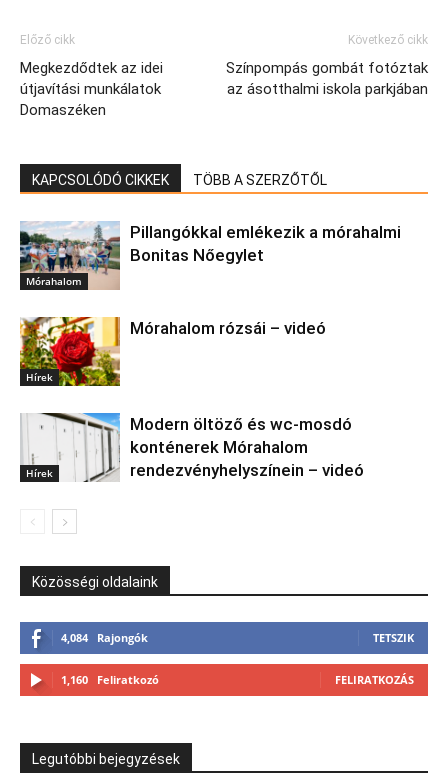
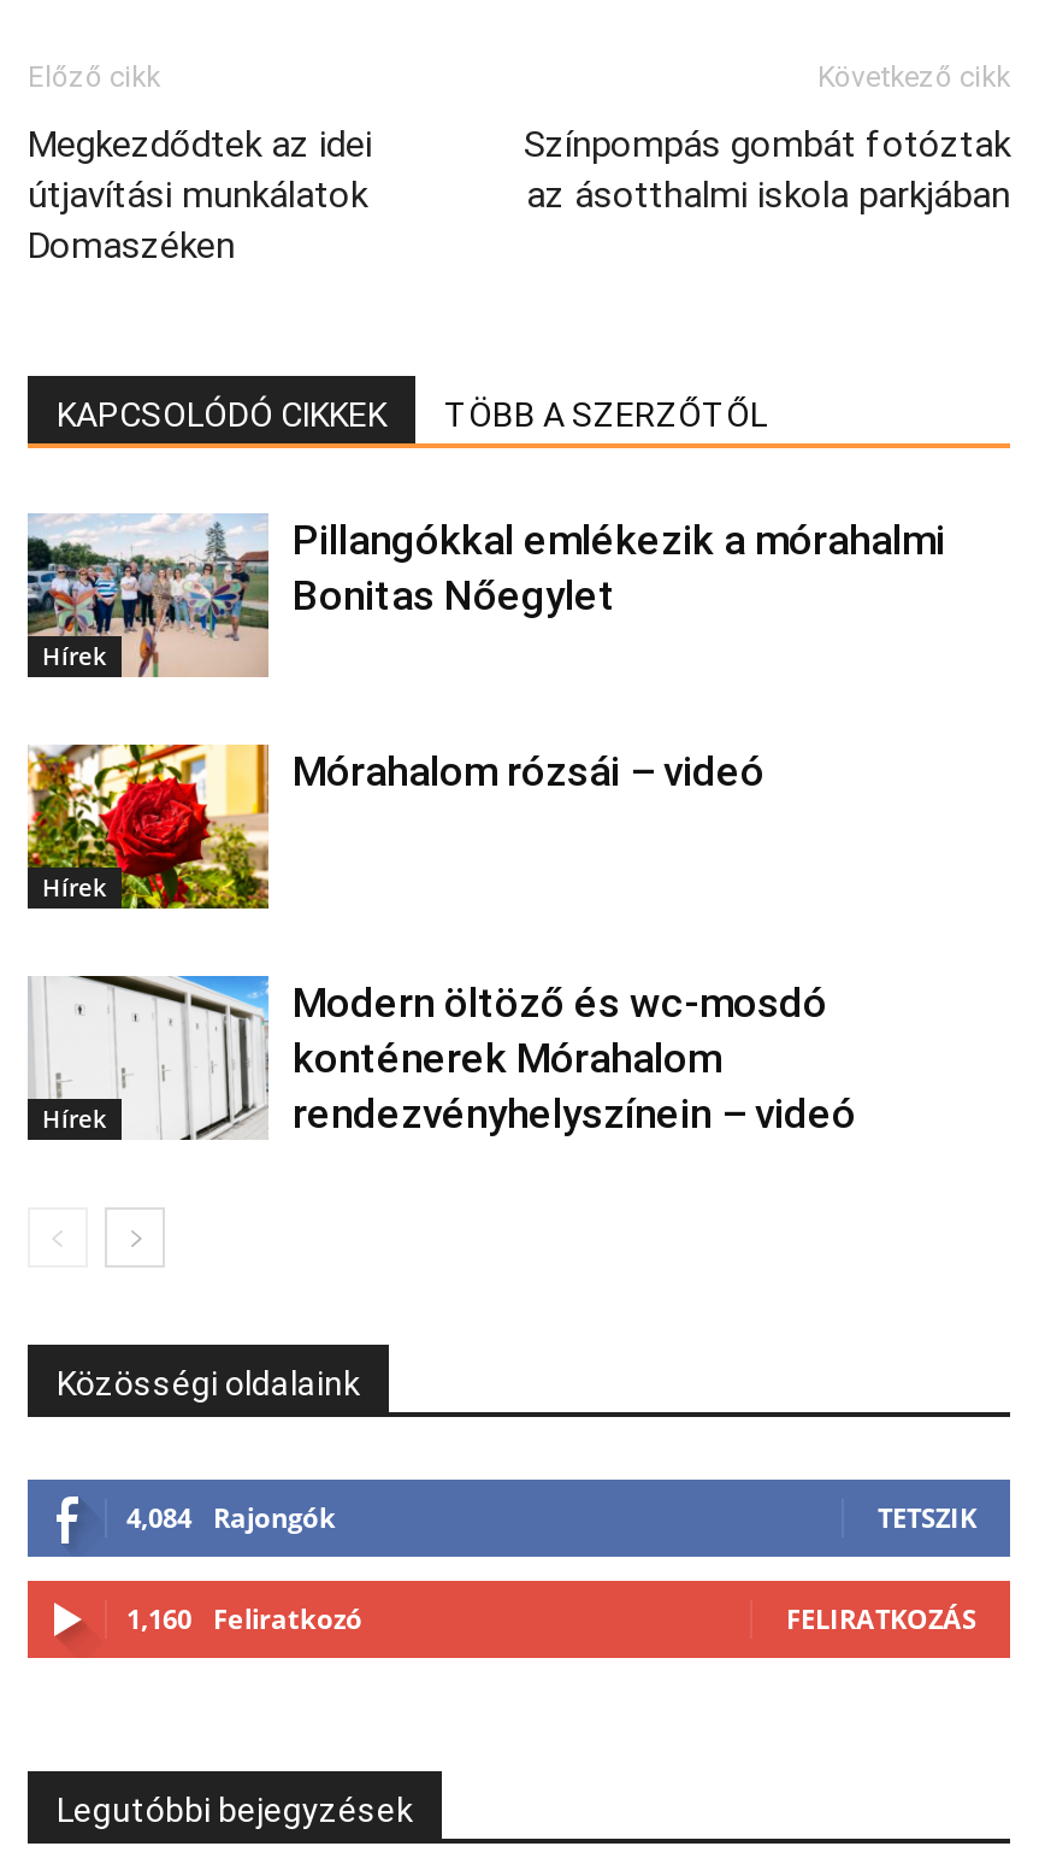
[26,274,82,288] Mórahalom -> [42,639,107,673] Hírek

